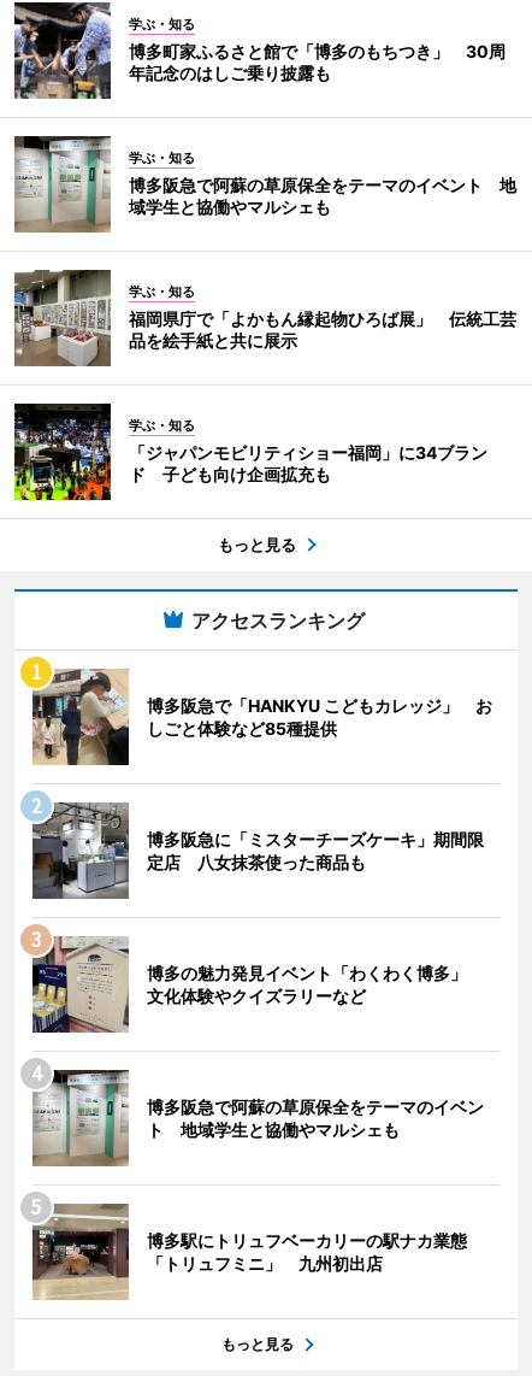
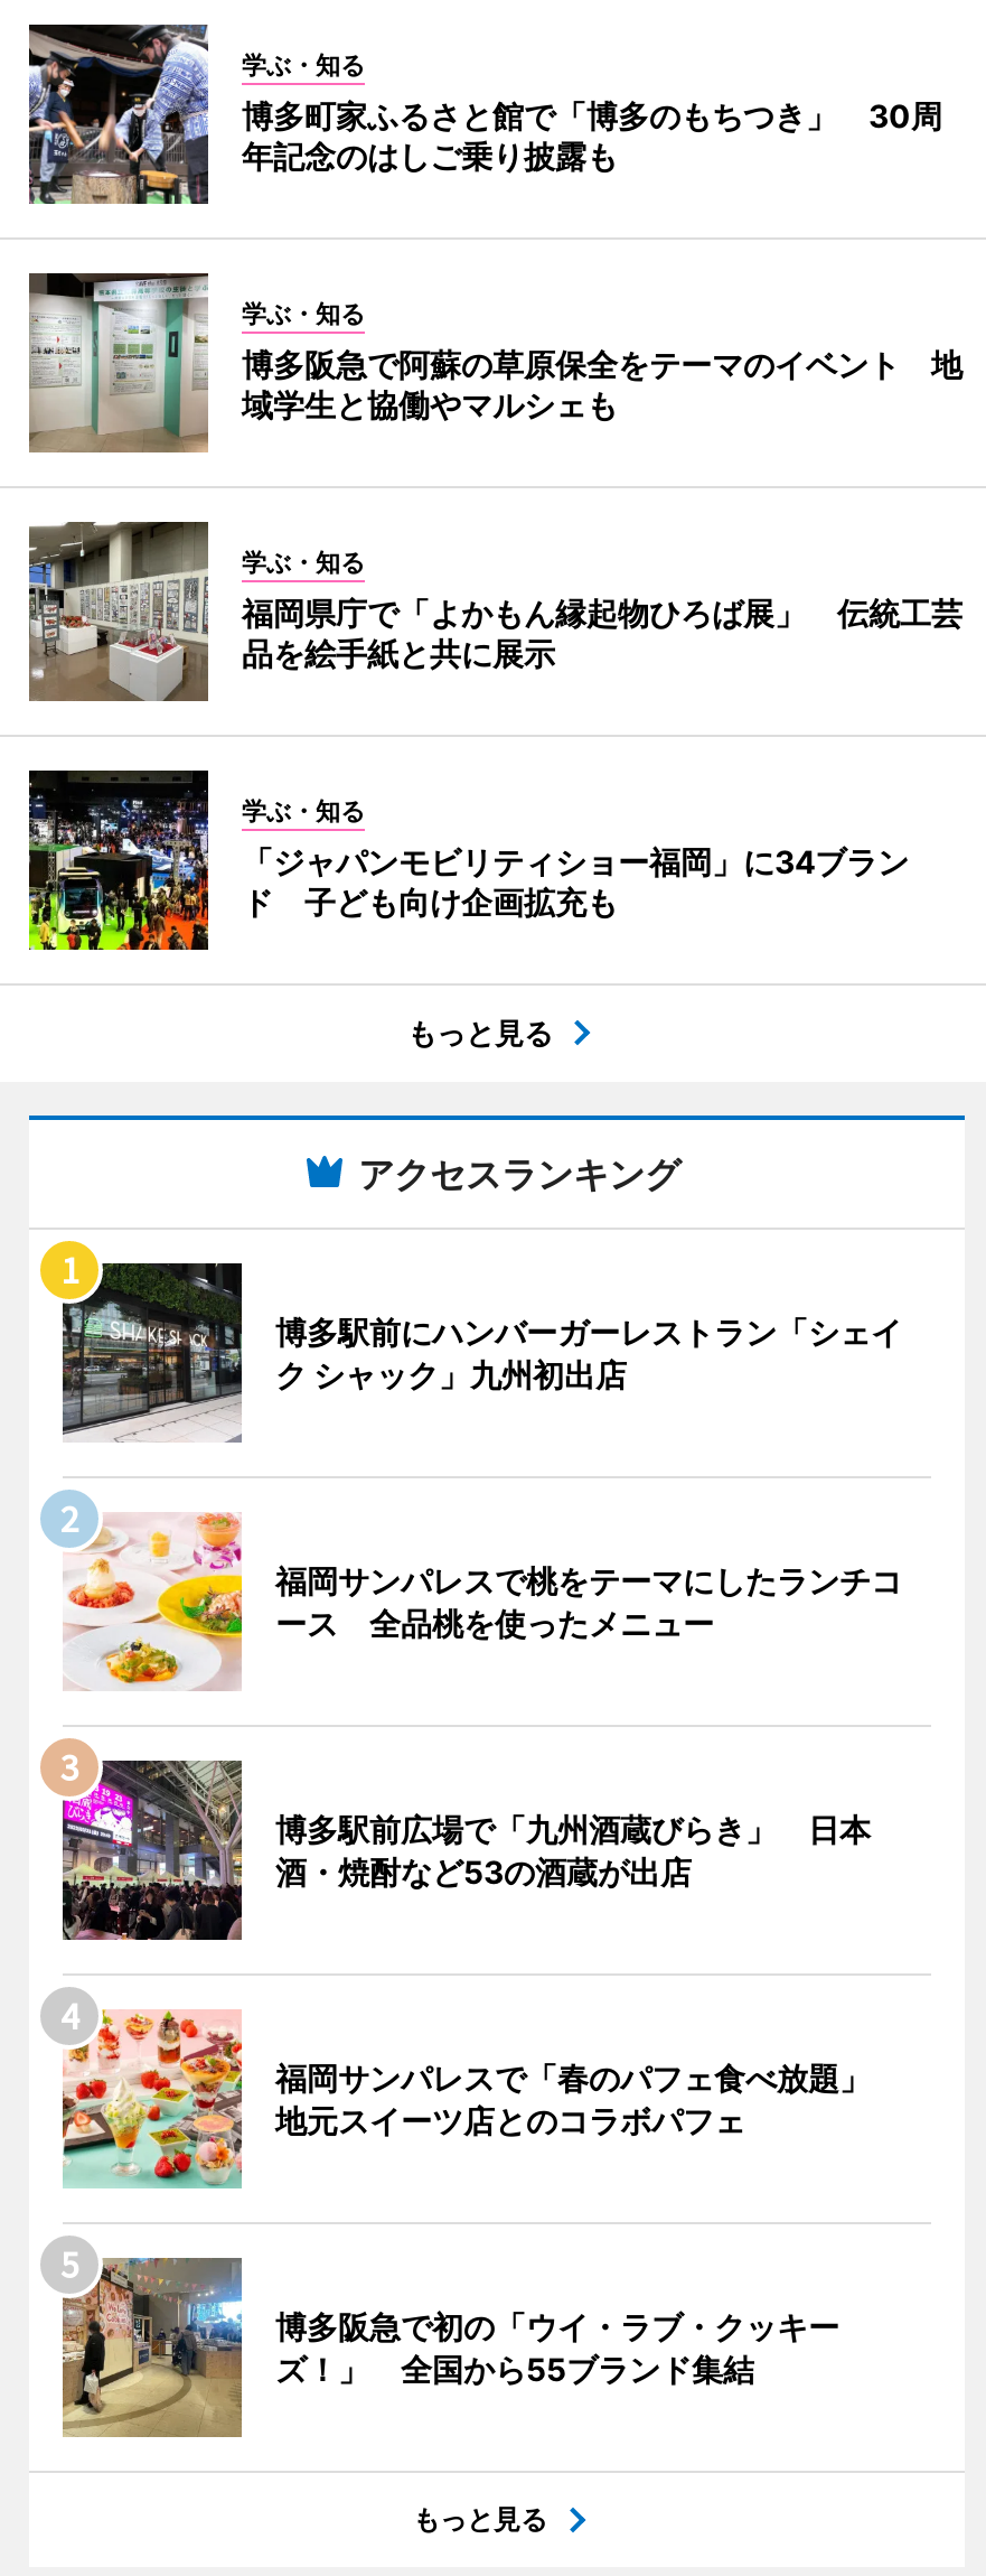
[32,668,492,766] [image] | 博多阪急で「HANKYU こどもカレッジ」 お | しごと体験など85種提供 -> [60,1261,902,1443] [image] | 博多駅前にハンバーガーレストラン「シェイ | ク シャック」九州初出店
[31,801,484,900] [image] | 博多阪急に「ミスターチーズケーキ」期間限 | 定店 八女抹茶使った商品も -> [63,1512,902,1691] [image] | 福岡サンパレスで桃をテーマにしたランチコ | ース 全品桃を使ったメニュー
[31,935,484,1034] [image] | 博多の魅力発見イベント「わくわく博多」 | 文化体験やクイズラリーなど -> [60,1758,871,1942] [image] | 博多駅前広場で「九州酒蔵びらき」 日本 | 酒・焼酎など53の酒蔵が出店
[32,1069,484,1168] [image] | 博多阪急で阿蘇の草原保全をテーマのイベン | ト 地域学生と協働やマルシェも -> [63,2009,902,2191] [image] | 福岡サンパレスで「春のパフェ食べ放題」 | 地元スイーツ店とのコラボパフェ
[32,1204,467,1300] [image] | 博多駅にトリュフベーカリーの駅ナカ業態 | 「トリュフミニ」 九州初出店 -> [60,2258,839,2435] [image] | 博多阪急で初の「ウイ・ラブ・クッキー | ズ！」 全国から55ブランド集結

